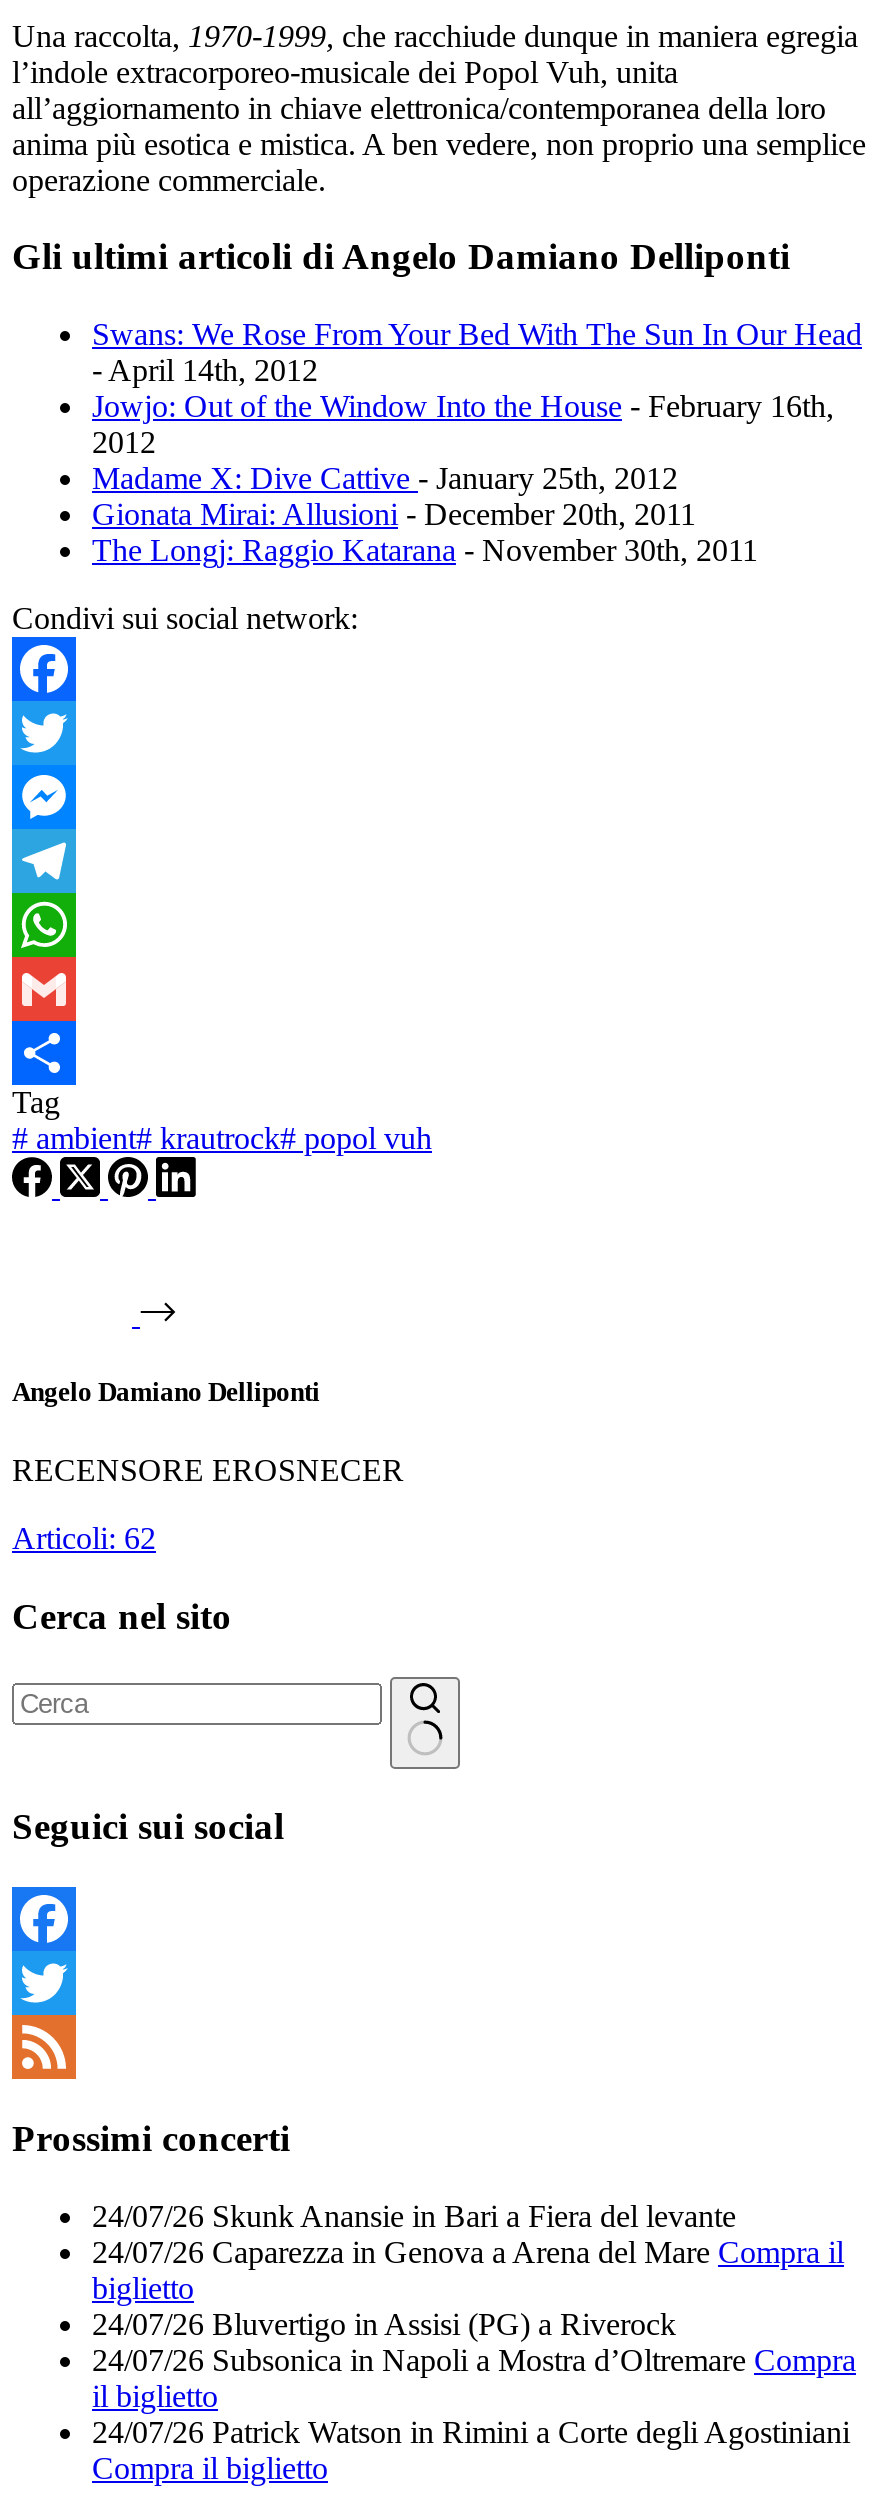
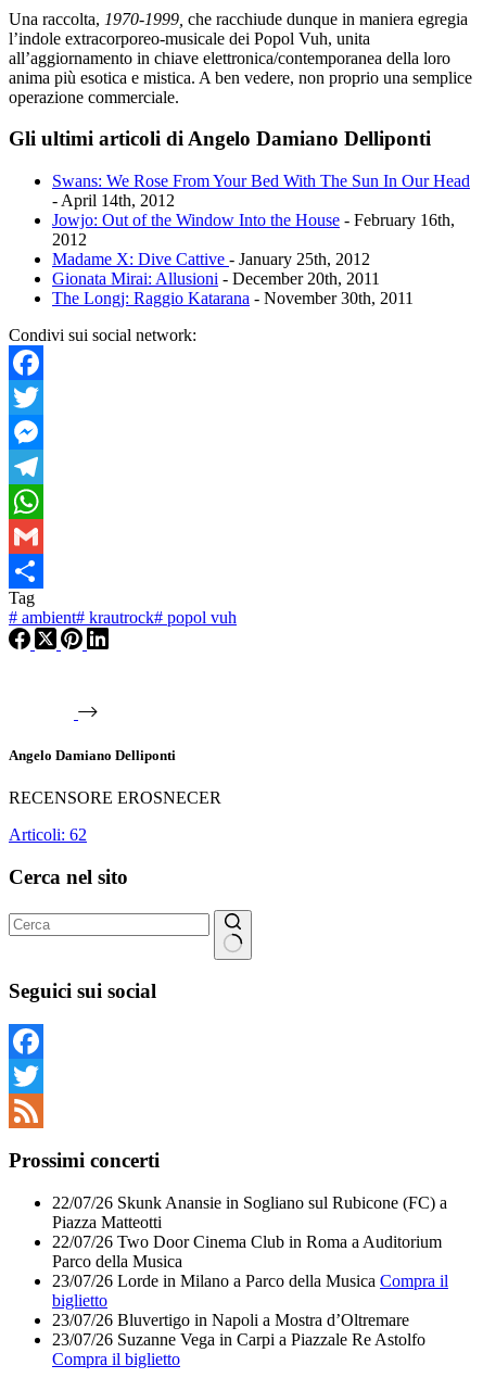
[92,2198,844,2268] 24/07/26 Skunk Anansie in Bari a Fiera del levante | 24/07/26 Caparezza in Genova a Arena del Mare Compra il -> [52,1193,448,1290] 22/07/26 Skunk Anansie in Sogliano sul Rubicone (FC) a | Piazza Matteotti | 22/07/26 Two Door Cinema Club in Roma a Auditorium | Parco della Musica | 23/07/26 Lorde in Milano a Parco della Musica Compra il
moved [92,2270,194,2304] -> [52,1291,107,1309]: biglietto
[92,2306,856,2448] 24/07/26 Bluvertigo in Assisi (PG) a Riverock | 24/07/26 Subsonica in Napoli a Mostra d’Oltremare Compra | il biglietto | 24/07/26 Patrick Watson in Rimini a Corte degli Agostiniani -> [52,1310,425,1348] 23/07/26 Bluvertigo in Napoli a Mostra d’Oltremare | 23/07/26 Suzanne Vega inCarpi a Piazzale Re Astolfo

